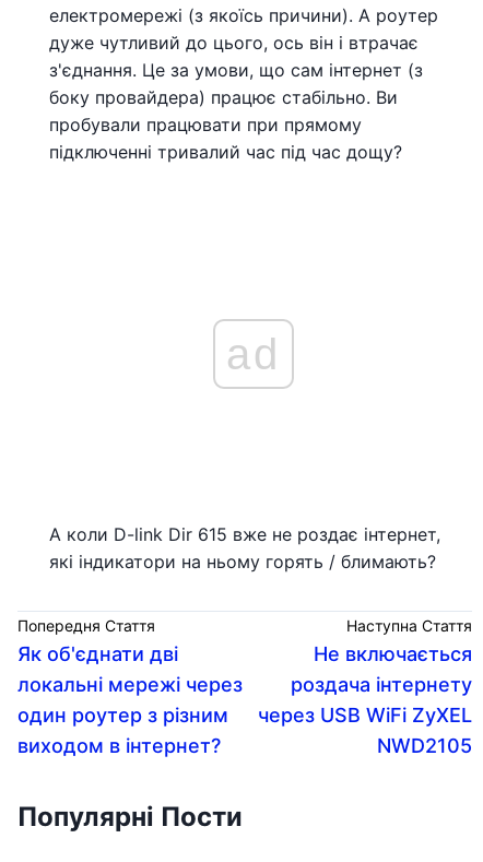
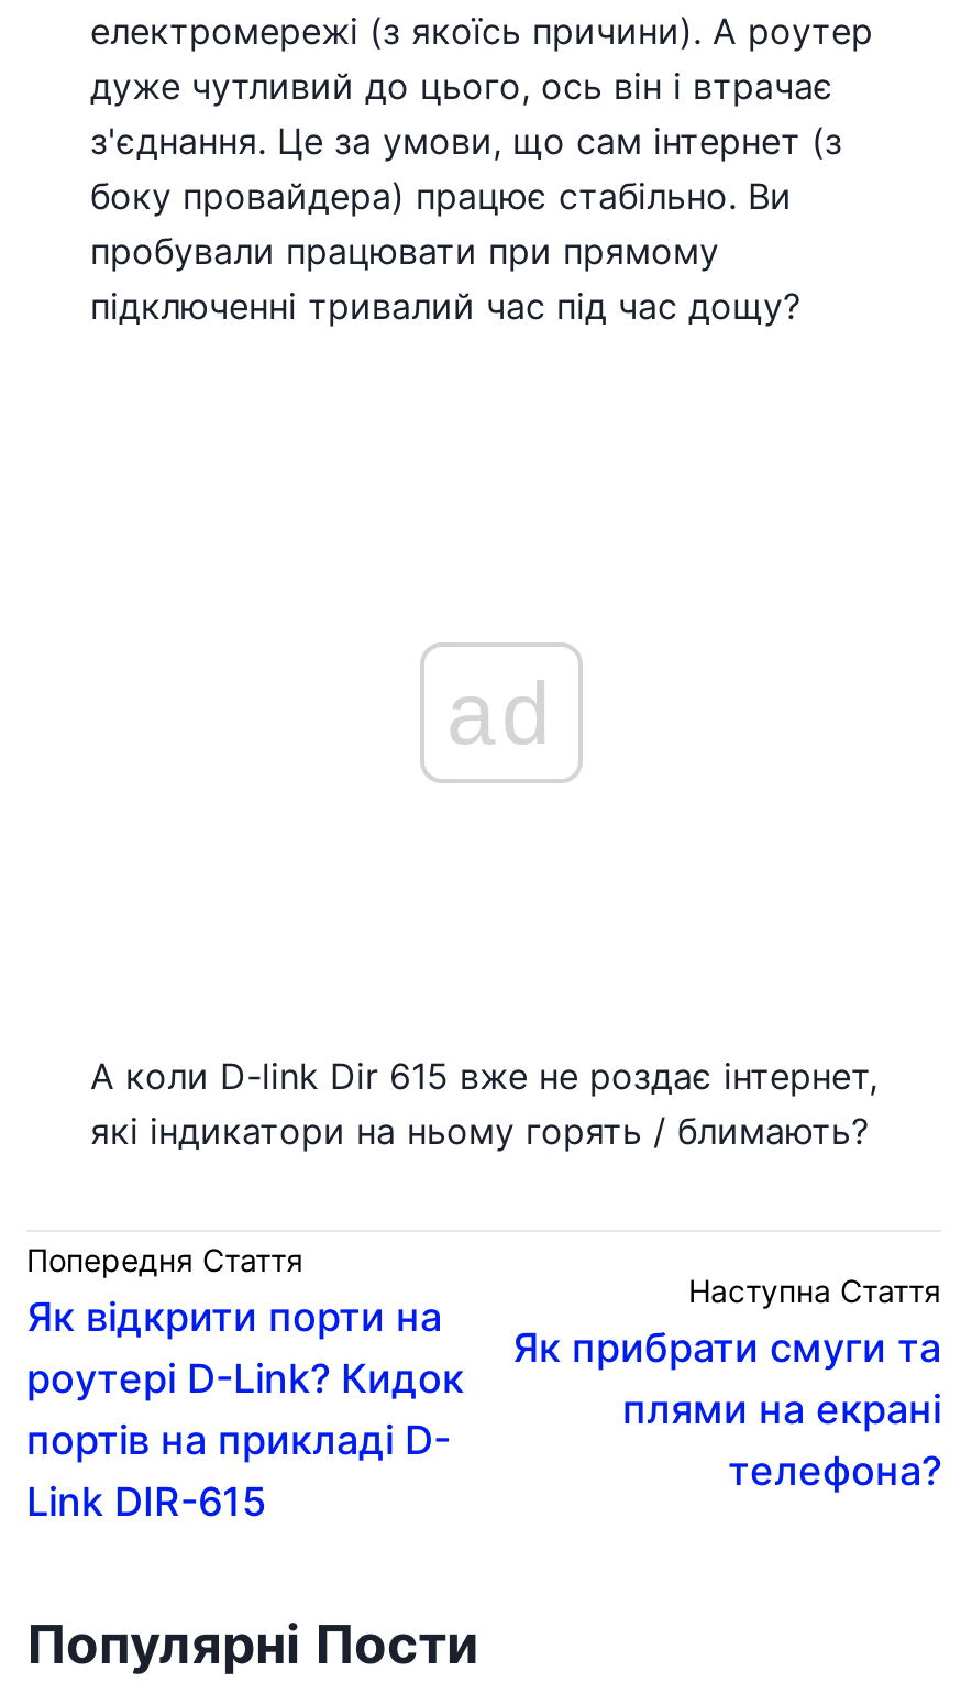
[17,642,243,757] Як об'єднати дві | локальні мережі через | один роутер з різним | виходом в інтернет? -> [26,1293,464,1524] Як відкрити порти на | роутері D-Link? Кидок | портів на прикладі D- | Link DIR-615
[258,642,472,757] Не включається | роздача інтернету | через USB WiFi ZyXEL | NWD2105 -> [512,1324,941,1493] Як прибрати смуги та | плями на екрані | телефона?

